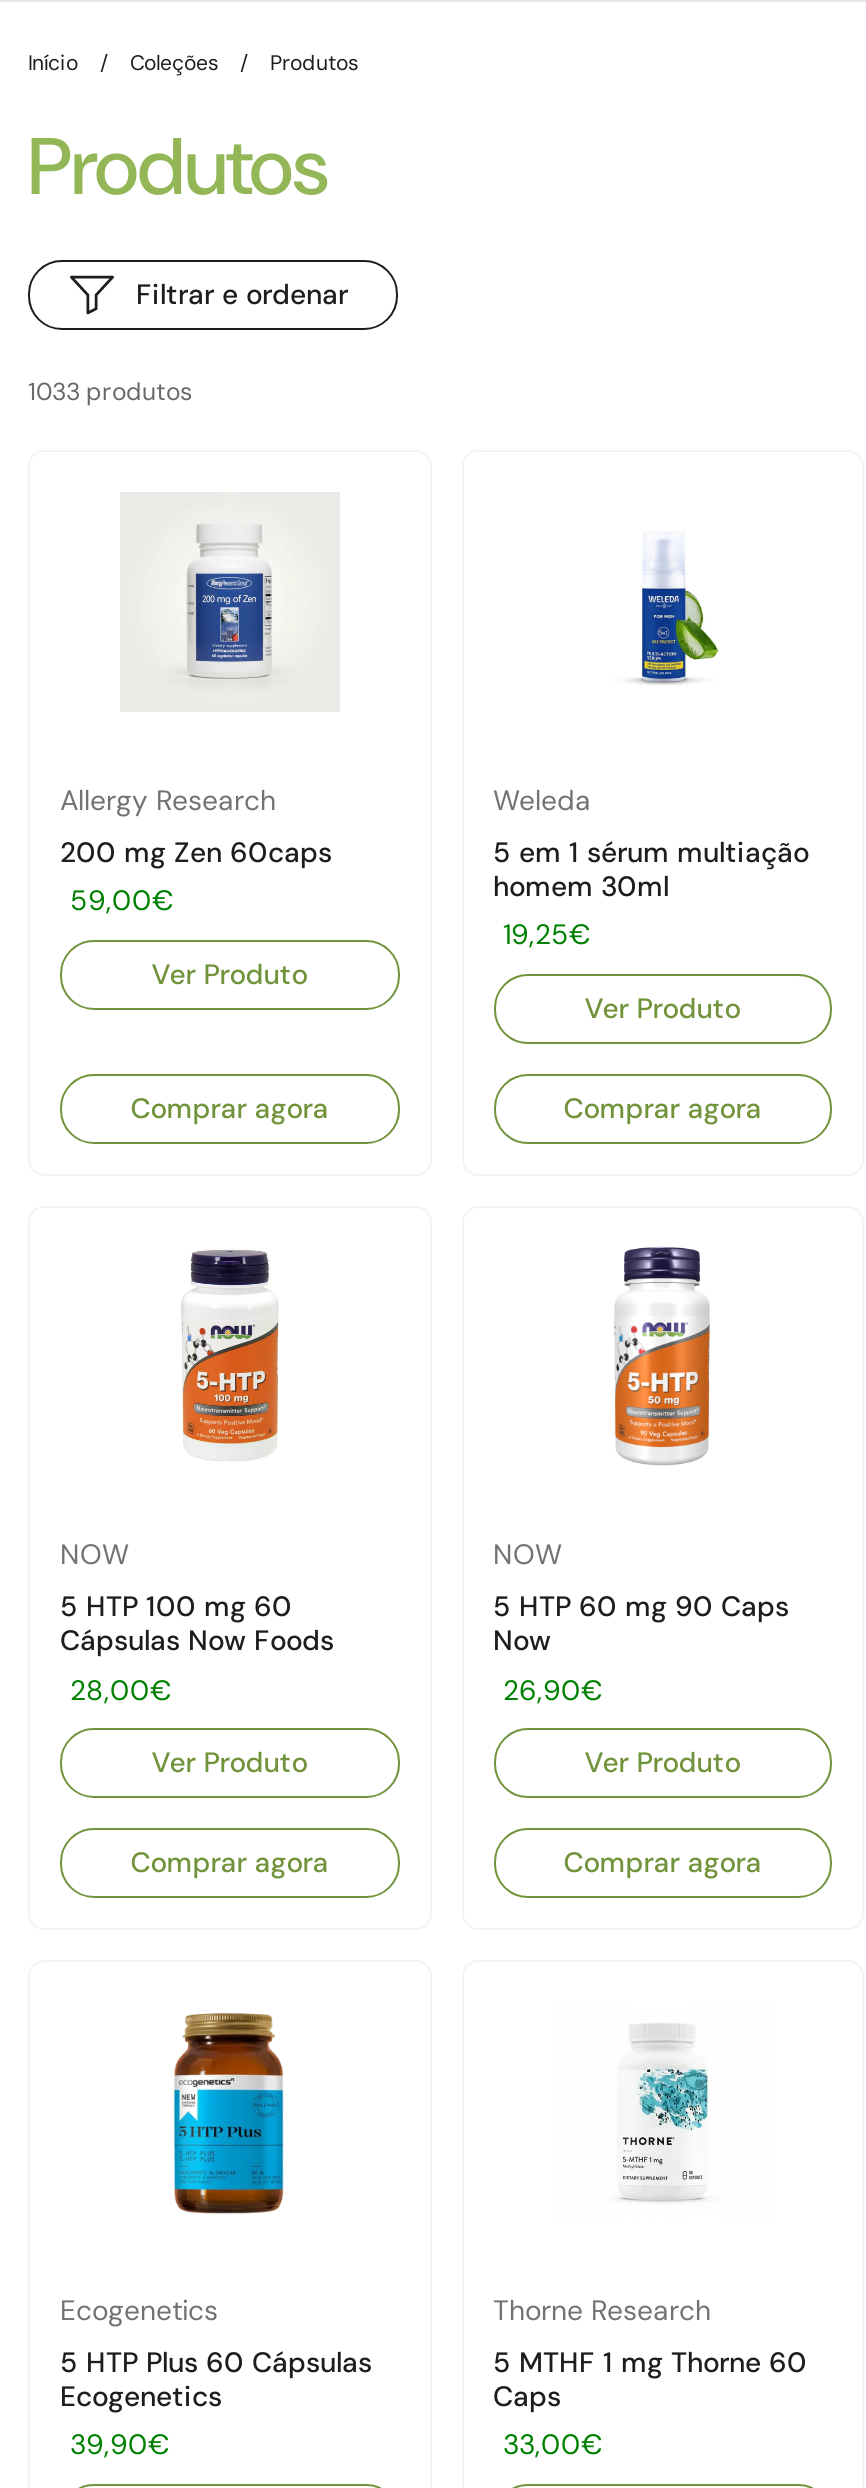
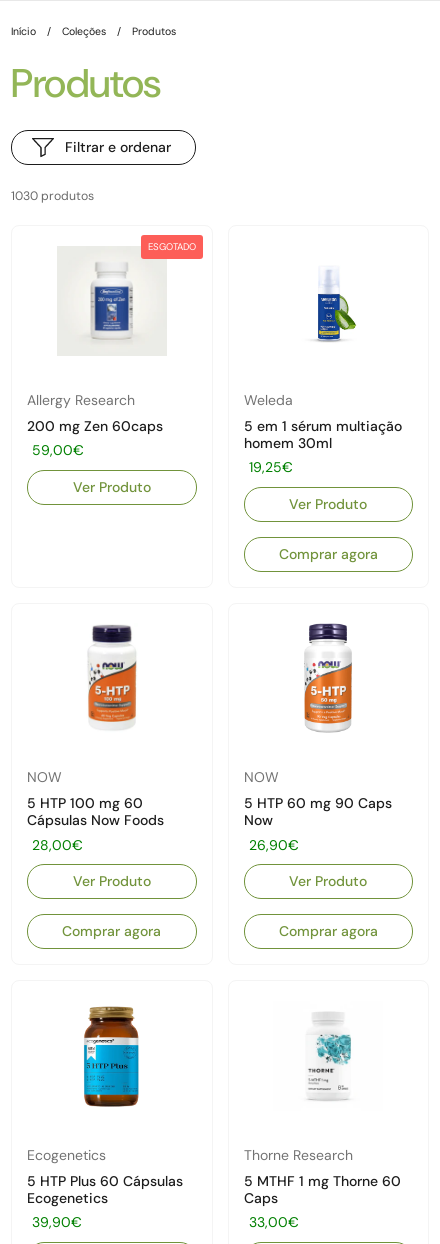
[28,376,192,408] 1033 produtos -> [11,188,94,204] 1030 produtos
[130,1089,328,1125] Comprar agora -> [147,240,195,253] ESGOTADO

